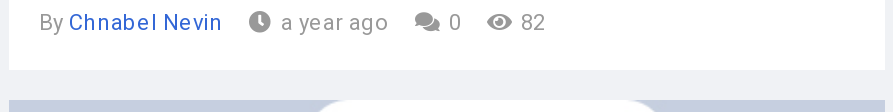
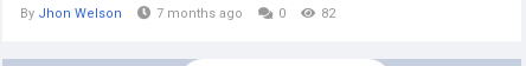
[39,10,389,36] By Chnabel Nevin | a year ago -> [20,6,243,21] By Jhon Welson | 7 months ago

